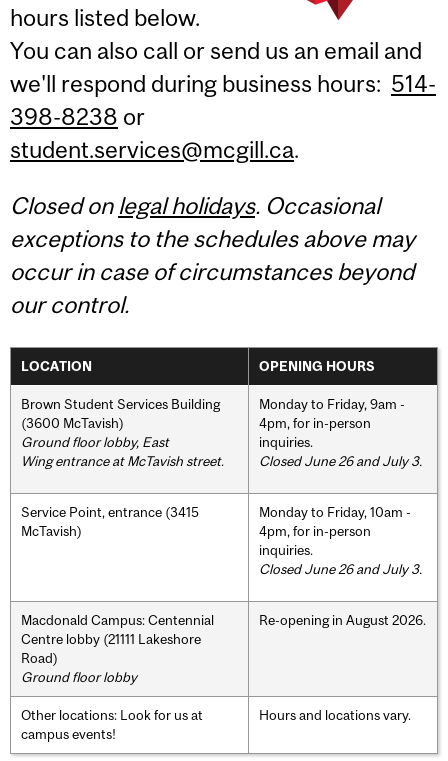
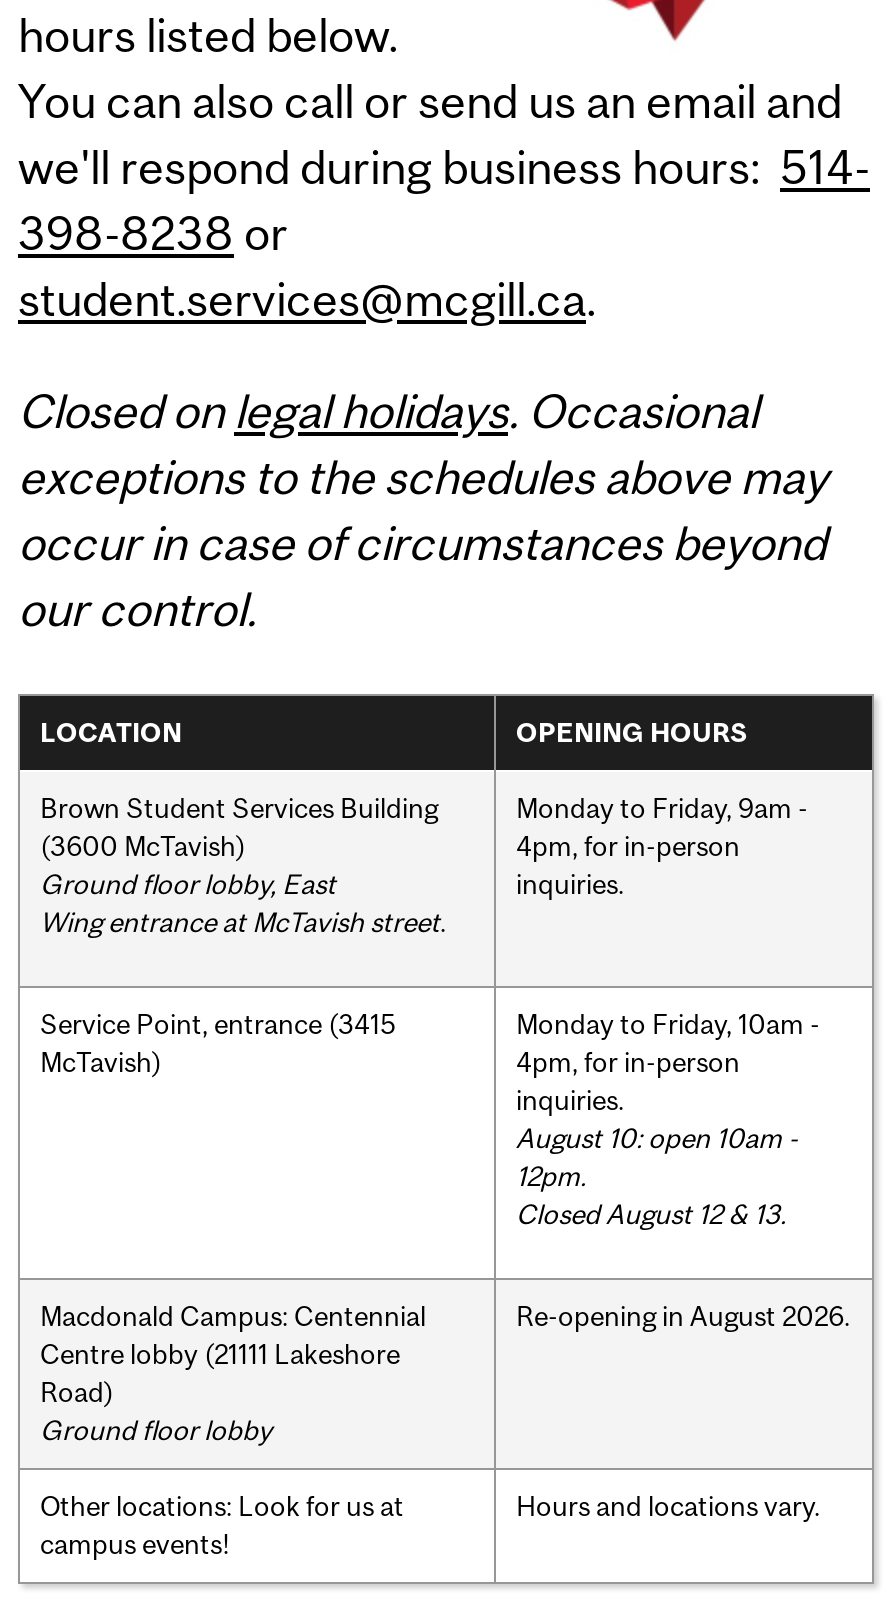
[259,453,422,469] Closed June 26 and July 3. -> none
[259,561,422,577] Closed June 26 and July 3. -> [516,1121,798,1229] August 10: open 10am - | 12pm. | Closed August 12 & 13.

